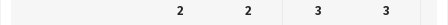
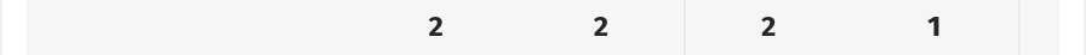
[315,4,321,18] 3 -> [761,10,778,43] 2
[383,4,389,18] 3 -> [928,10,942,43] 1

